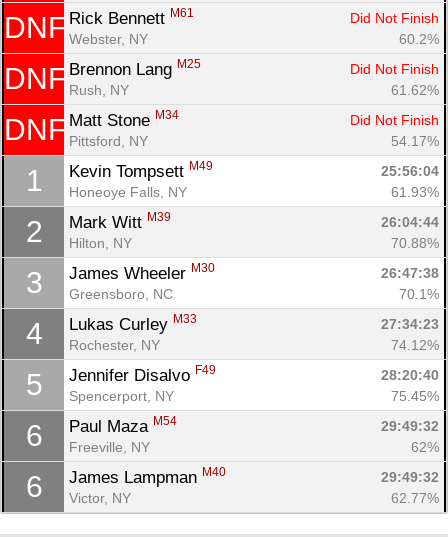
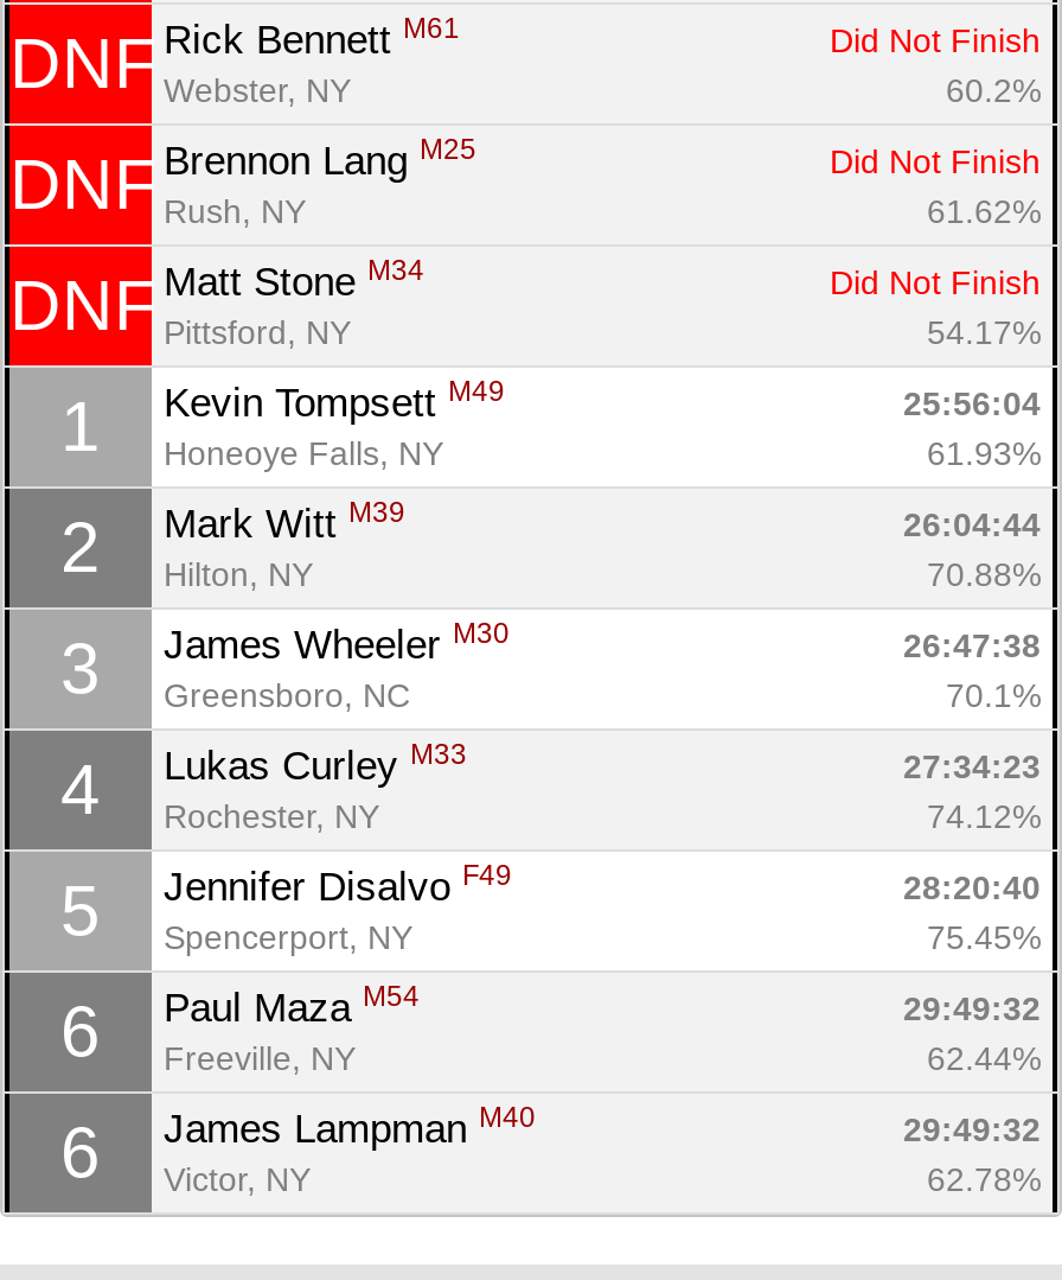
[411,439,439,455] 62% -> [927,1039,1041,1077] 62.44%
[391,490,439,506] 62.77% -> [927,1160,1041,1198] 62.78%

